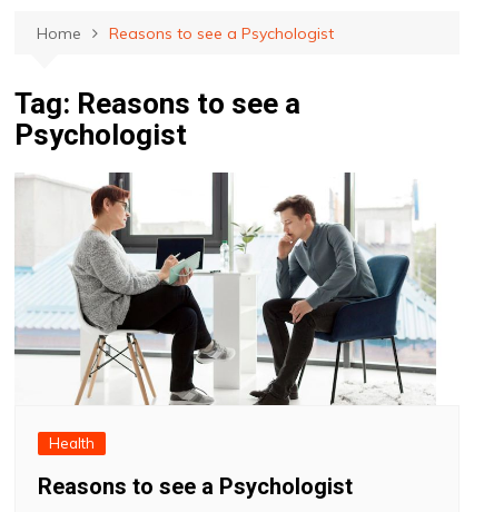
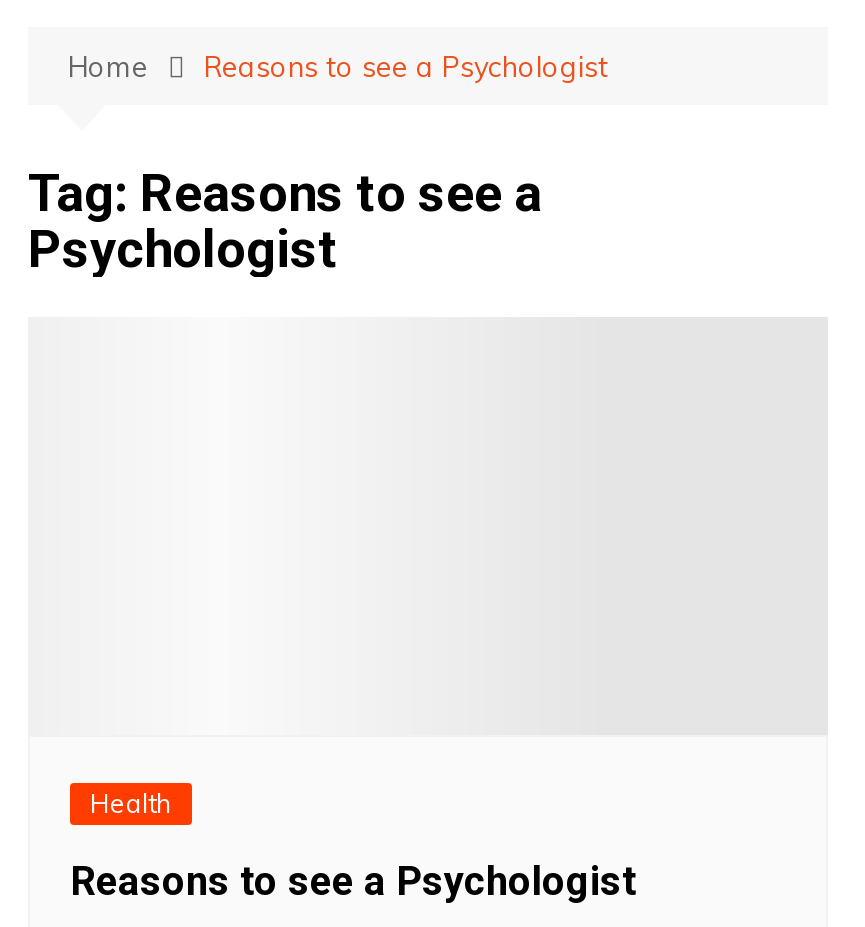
[13,171,436,406] [image] -> none

